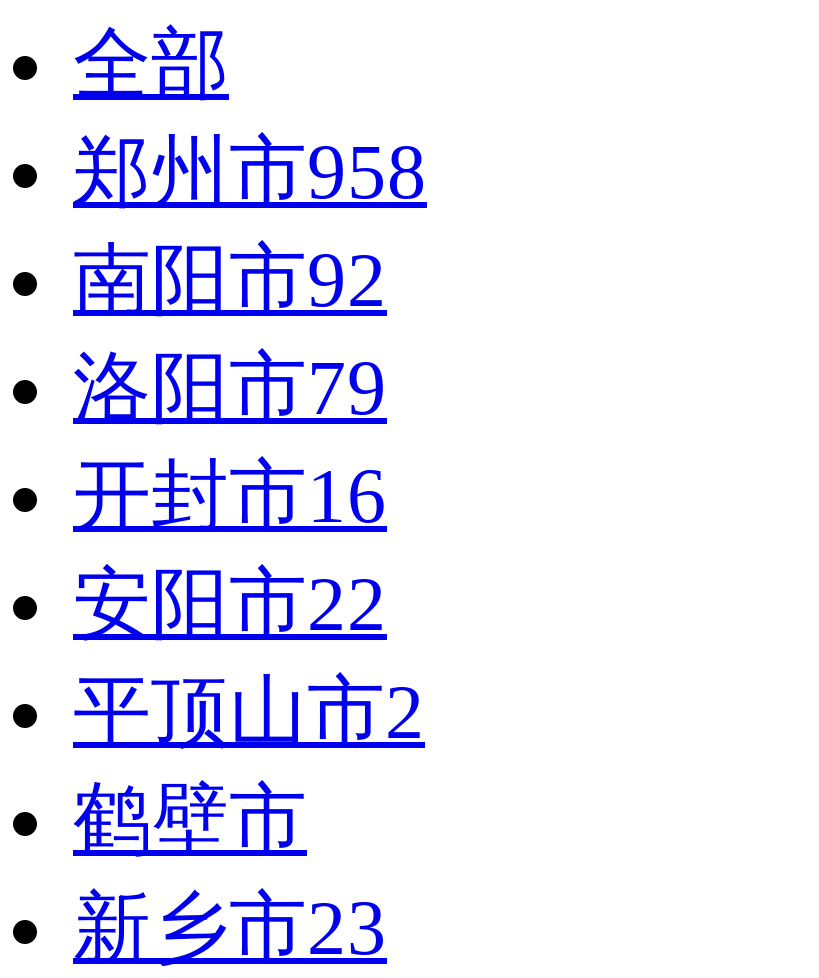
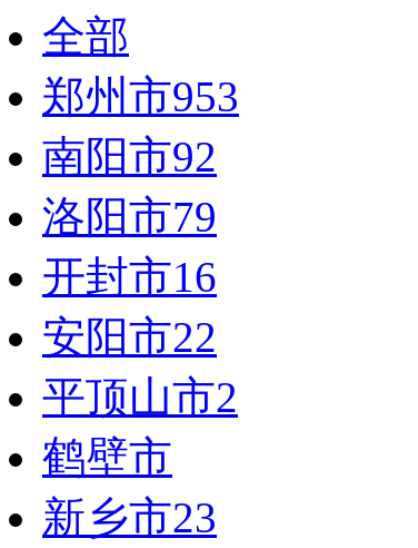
[73,127,427,213] 郑州市958 -> [42,72,239,120] 郑州市953

